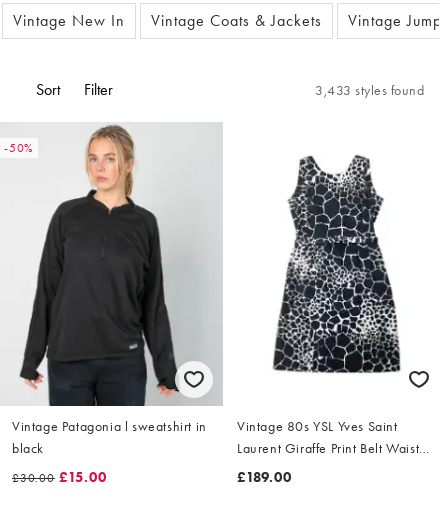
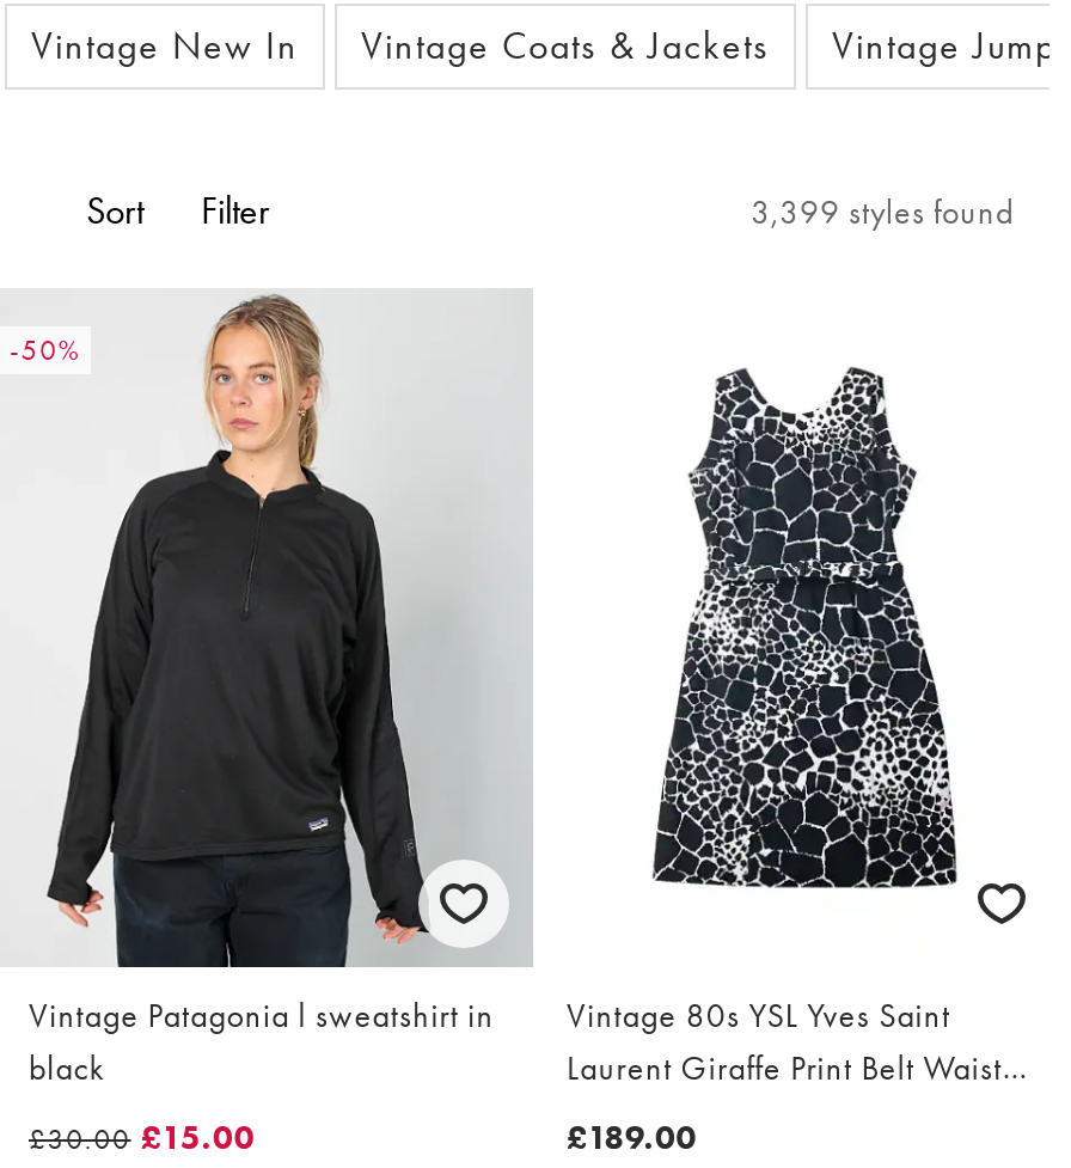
[315,81,424,99] 3,433 styles found -> [751,190,1014,233] 3,399 styles found

